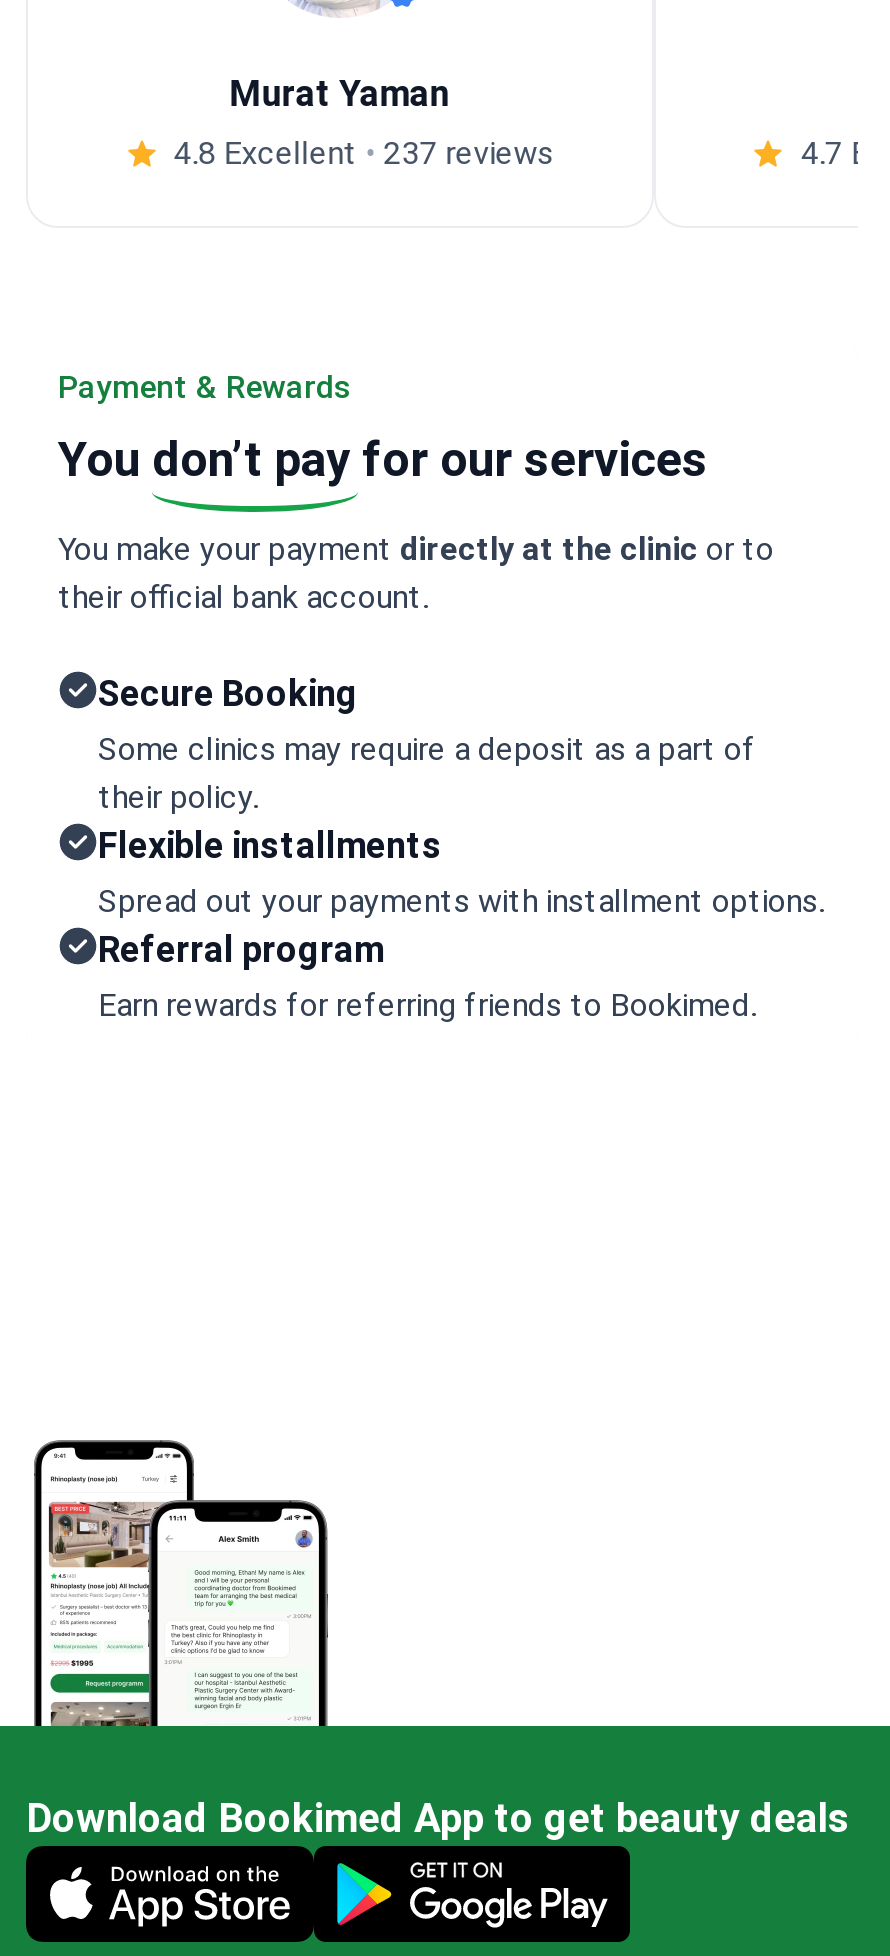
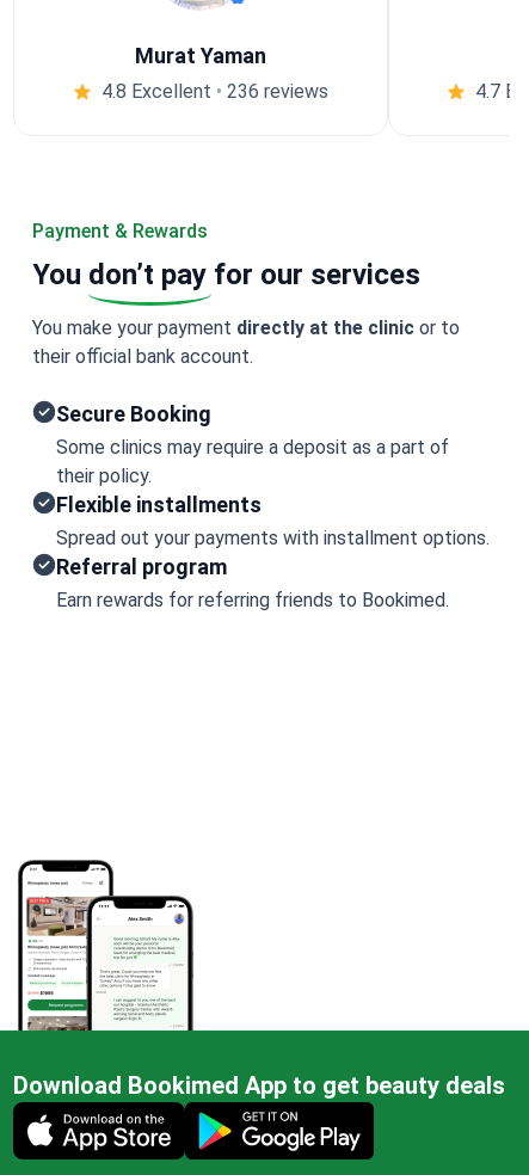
[174,134,554,172] 4.8 Excellent • 237 reviews -> [101,80,328,103] 4.8 Excellent • 236 reviews

